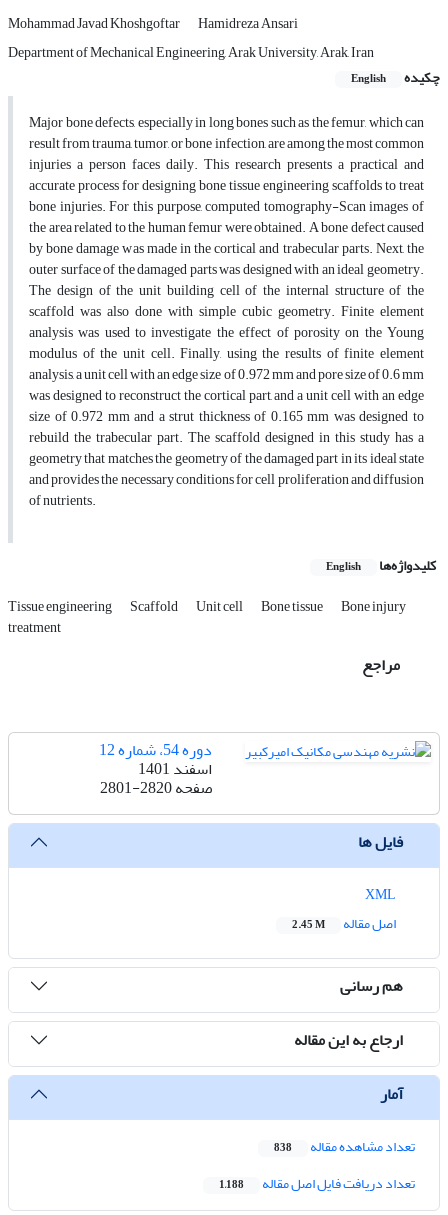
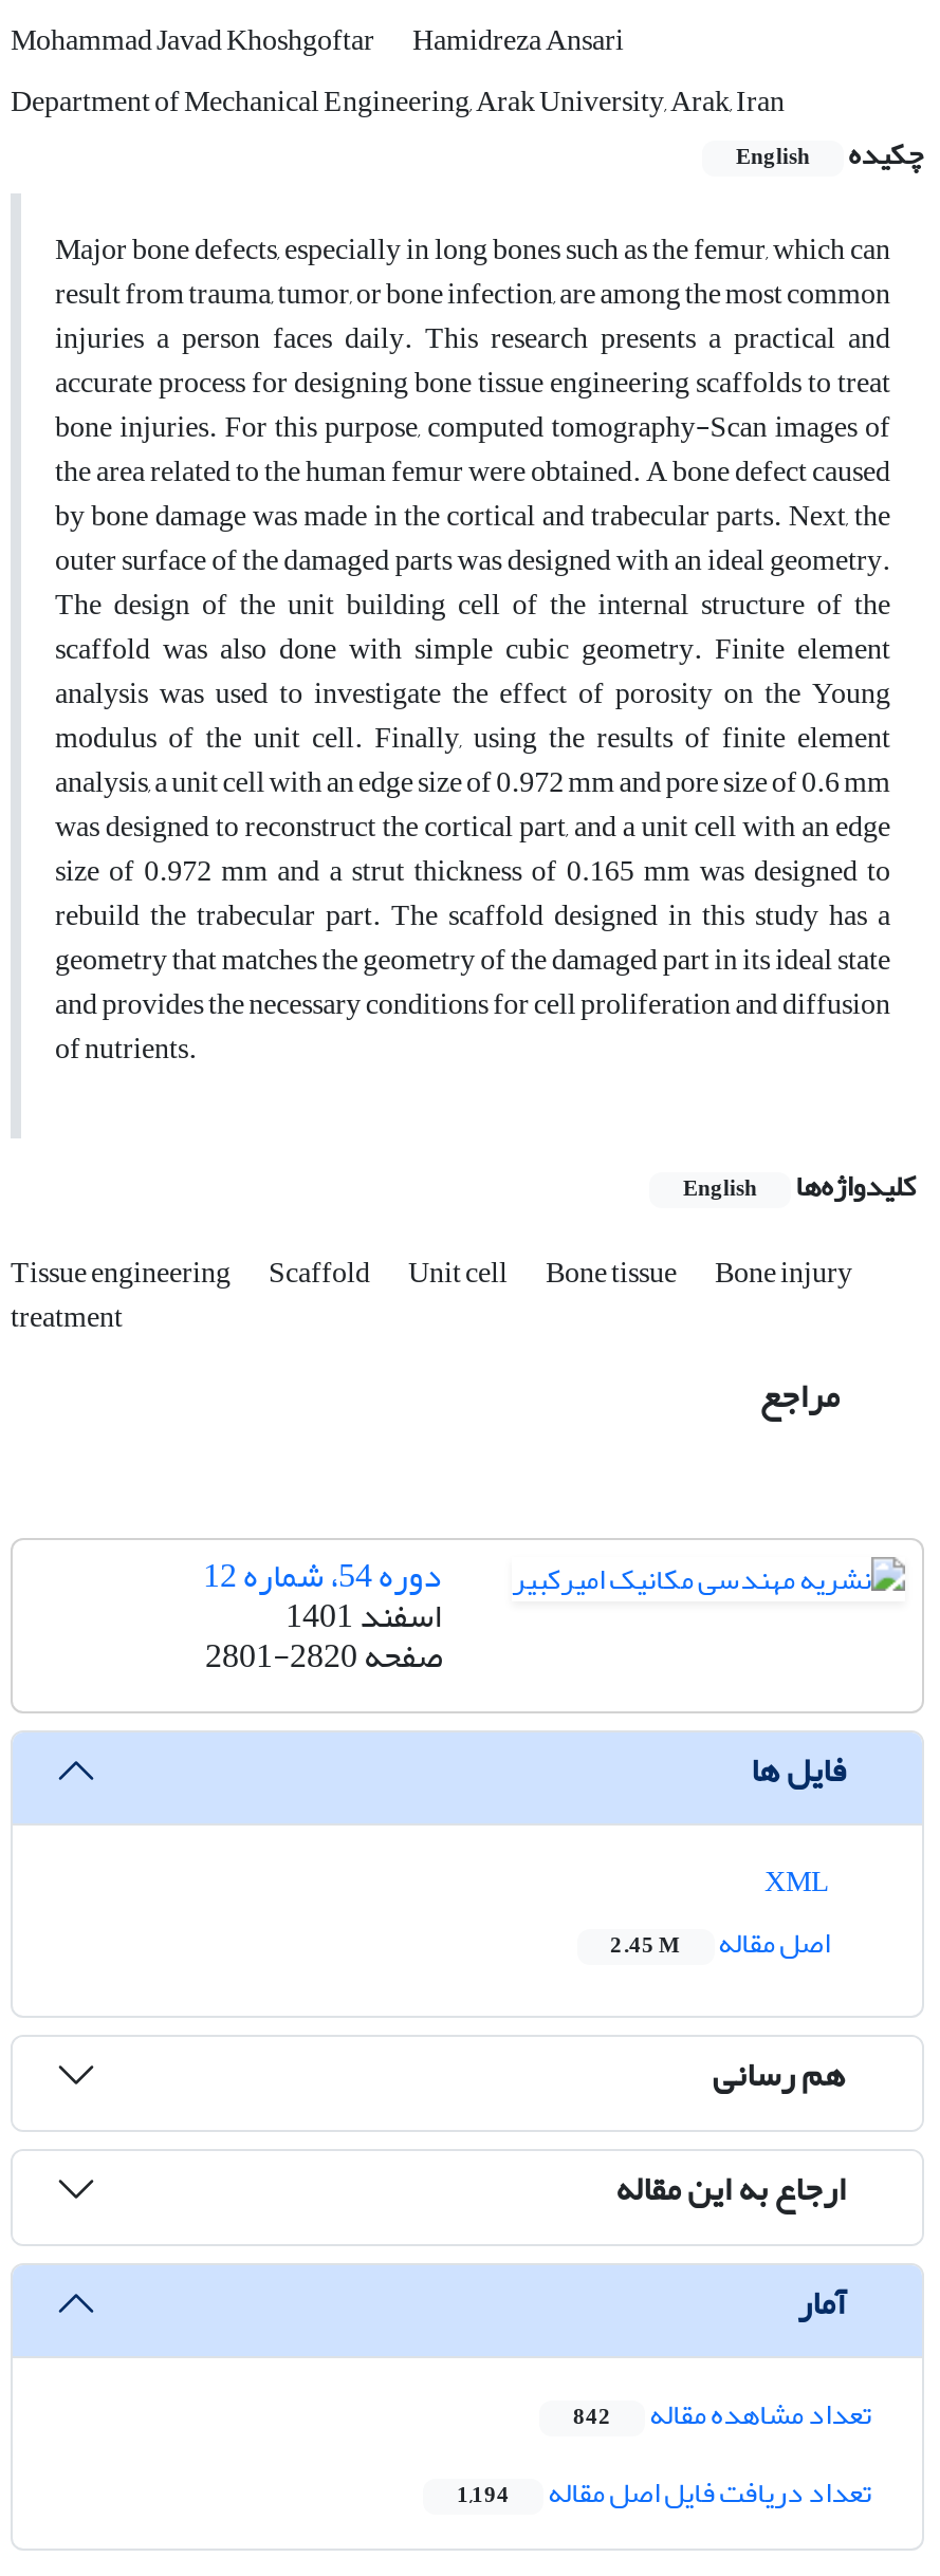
[274,1133,415,1160] تعداد مشاهده مقاله 838 -> [573,2387,871,2444] تعداد مشاهده مقاله 842
[219,1170,415,1197] تعداد دریافت فایل اصل مقاله 1,188 -> [457,2465,871,2522] تعداد دریافت فایل اصل مقاله 1,194

